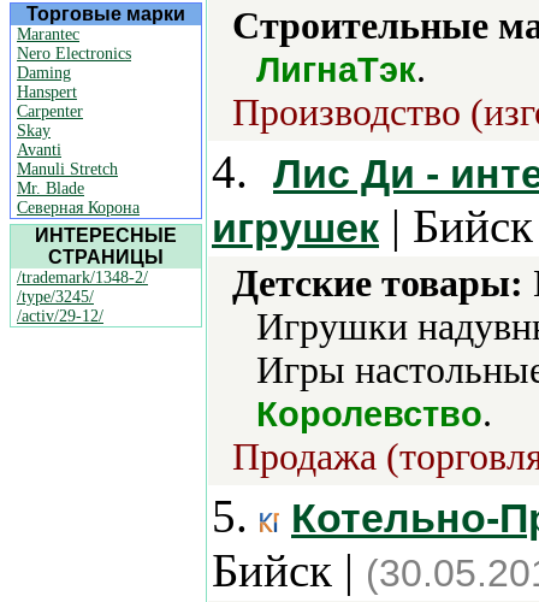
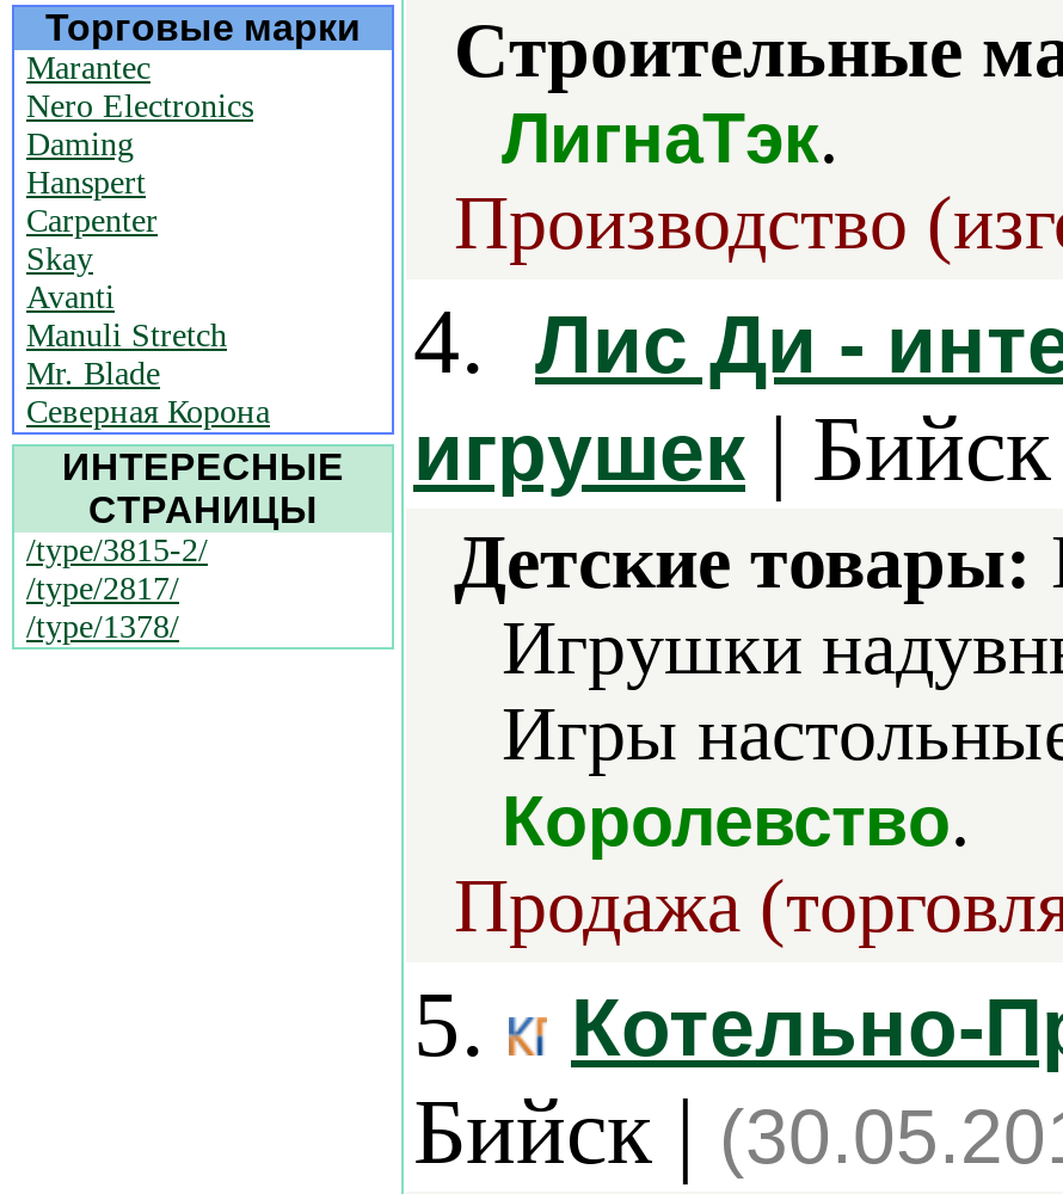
[17,268,148,325] /trademark/1348-2/ | /type/3245/ | /activ/29-12/ -> [26,533,208,645] /type/3815-2/ | /type/2817/ | /type/1378/

